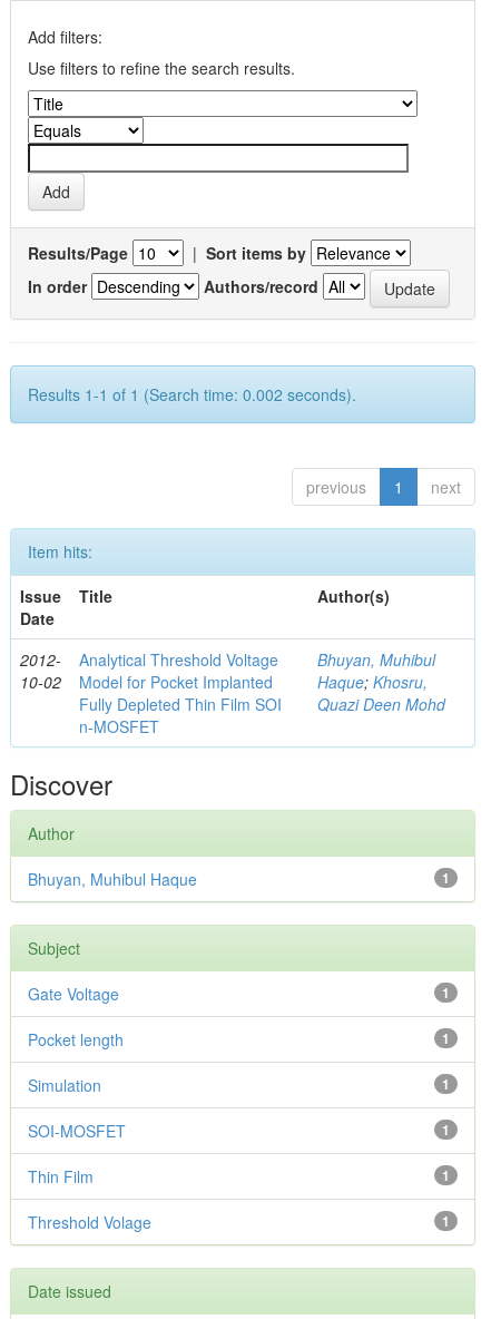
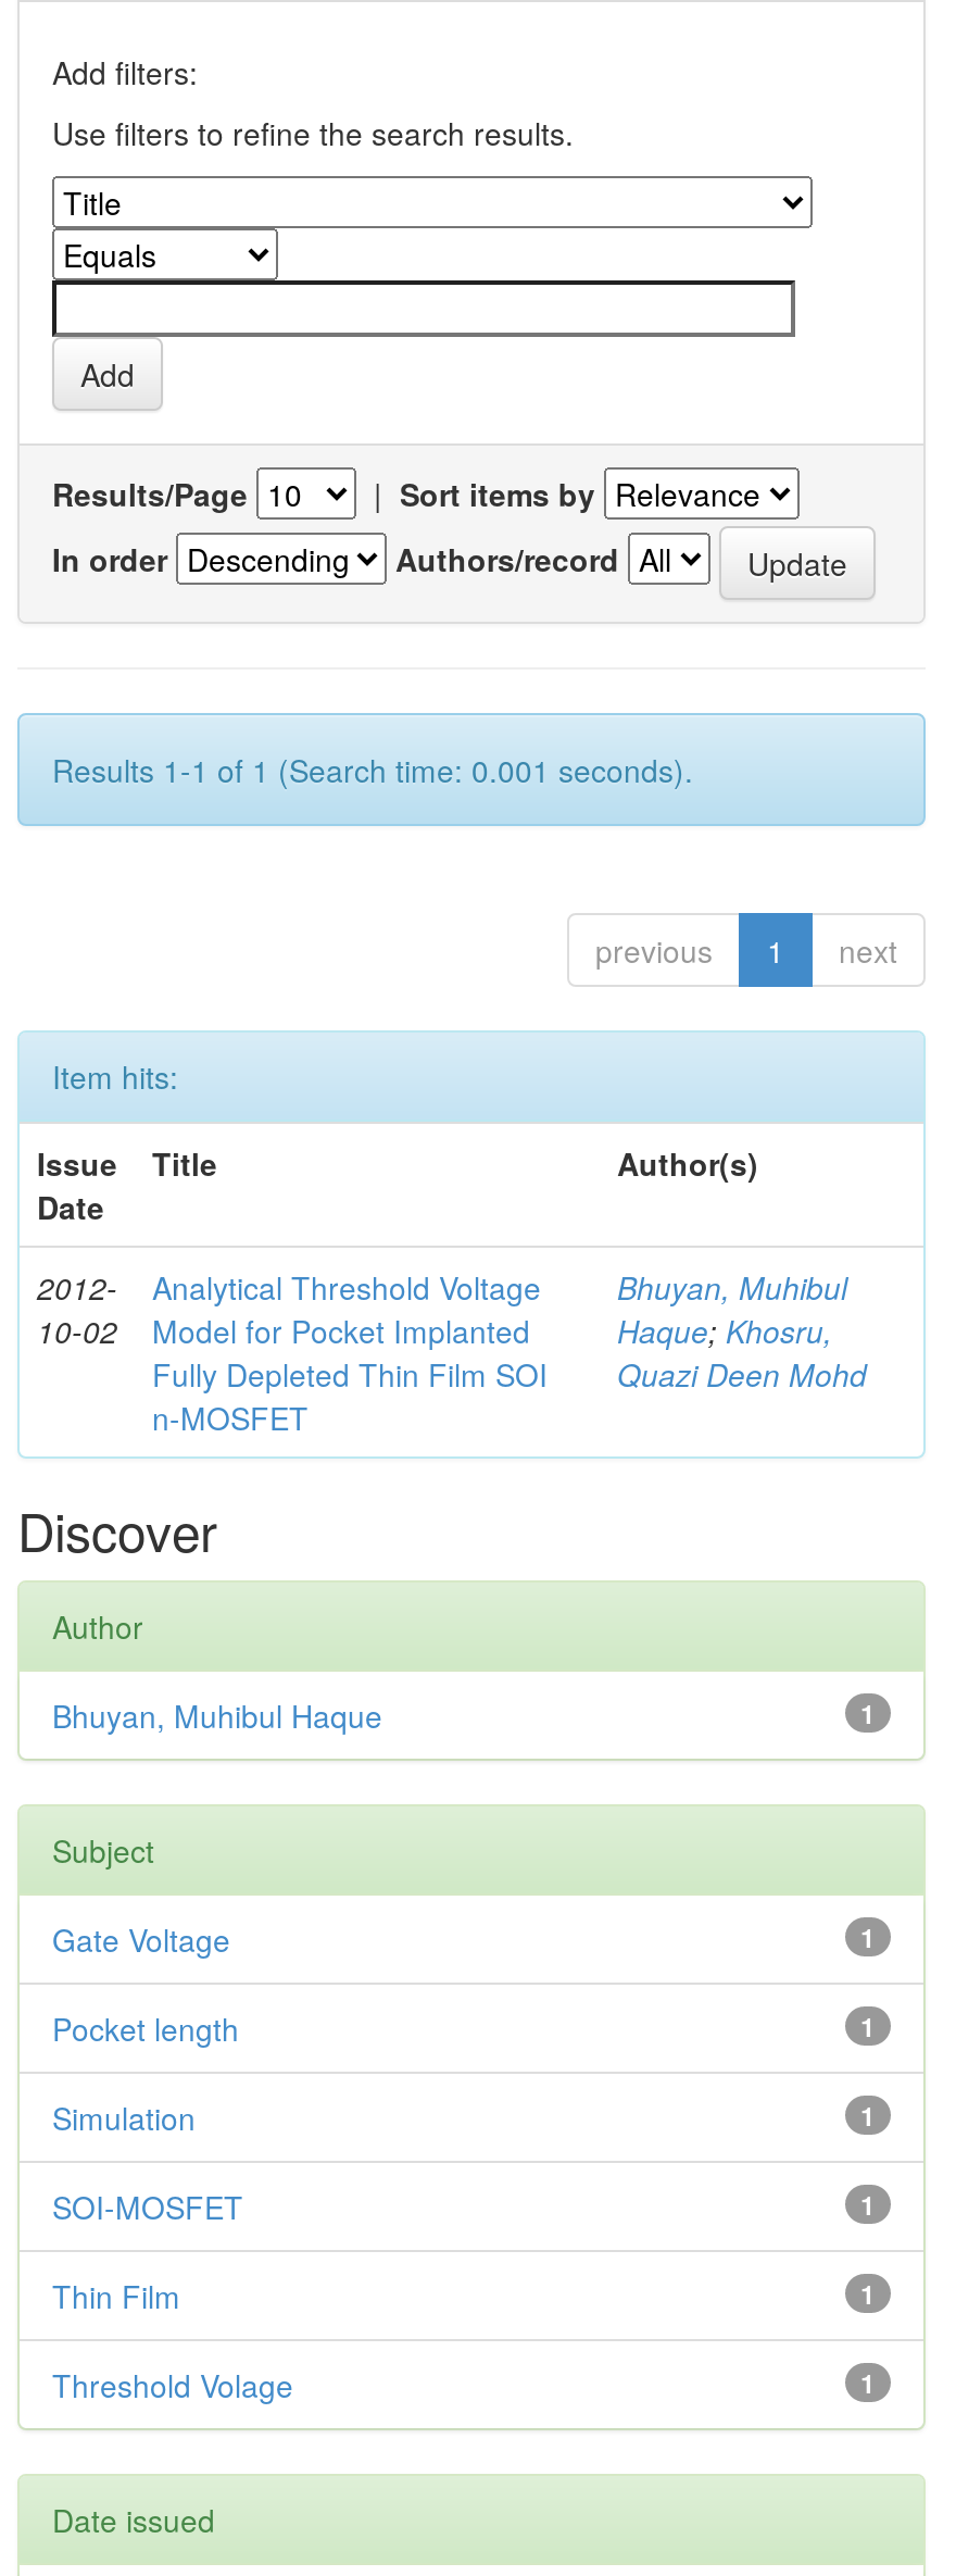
[28,383,356,406] Results 1-1 of 1 (Search time: 0.002 seconds). -> [52,748,693,791] Results 1-1 of 1 (Search time: 0.001 seconds).

